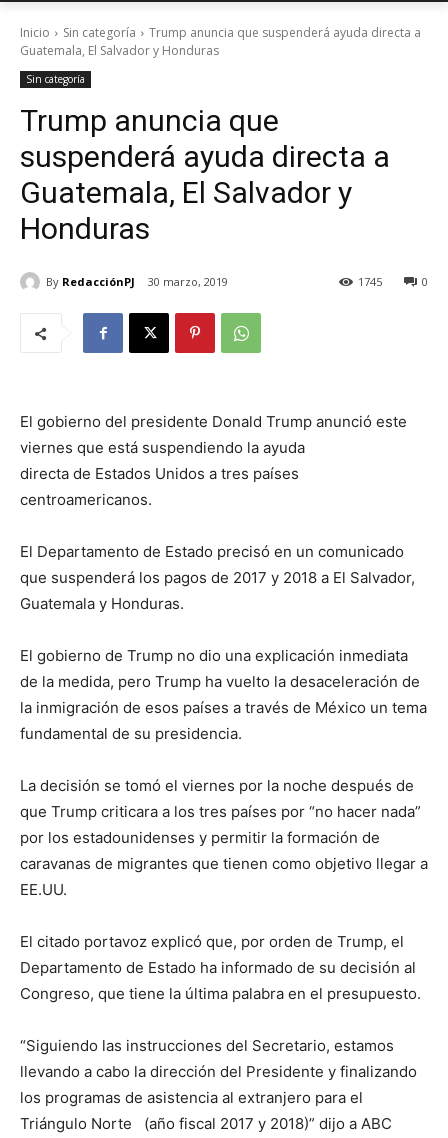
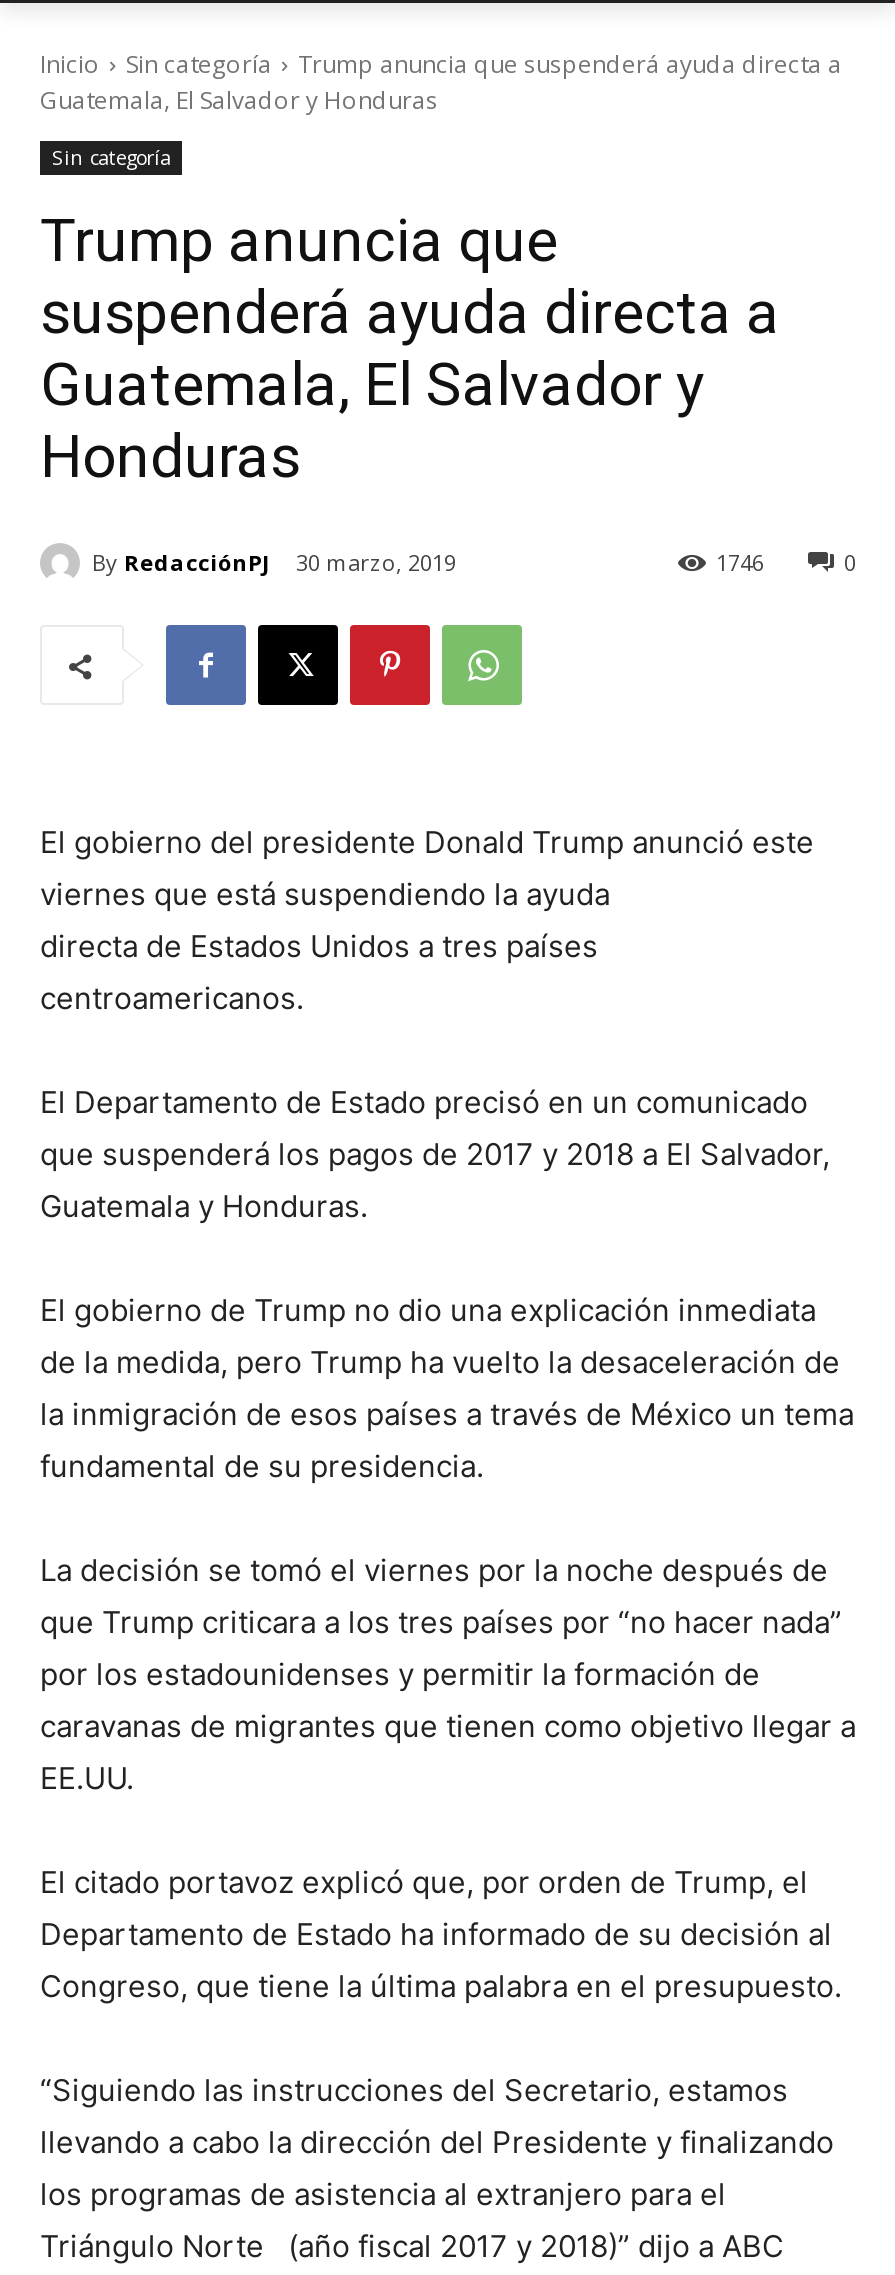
[358,274,382,289] 1745 -> [716,547,764,577] 1746

